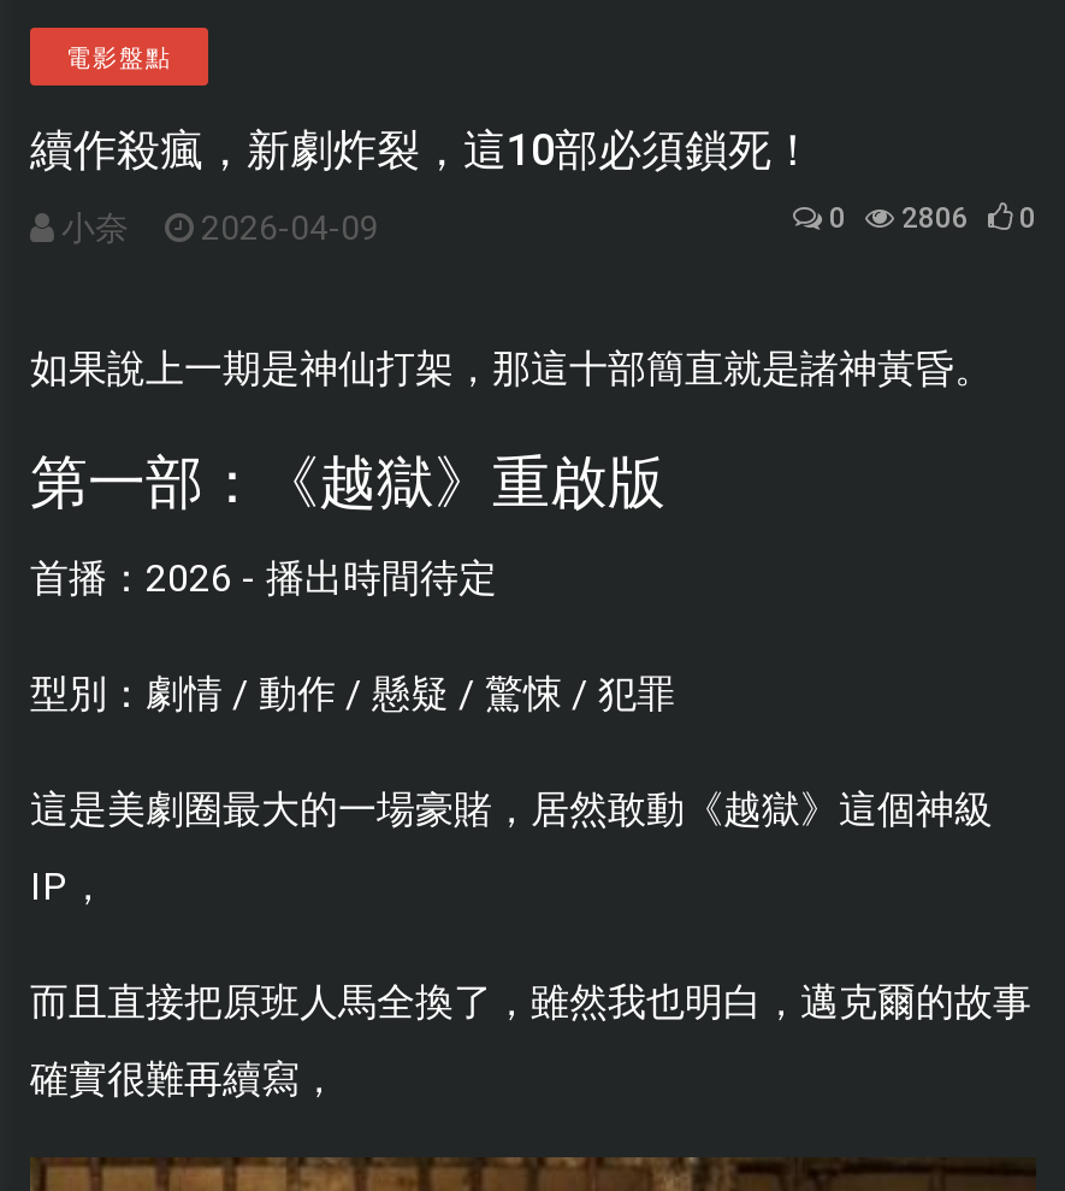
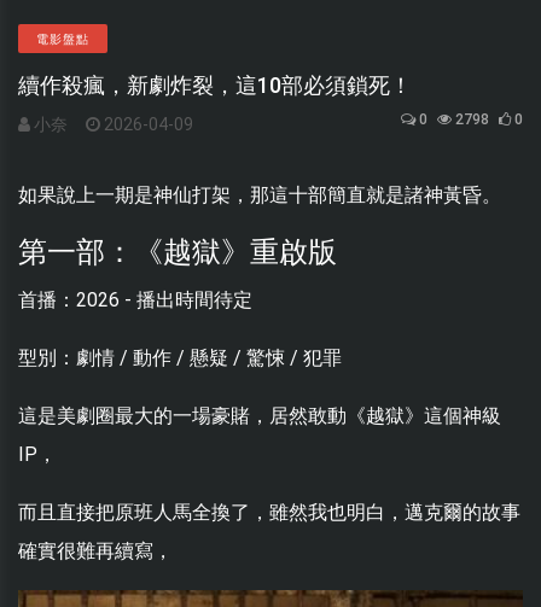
[822,201,1036,235] 0 2806 0 -> [415,111,523,128] 0 2798 0

